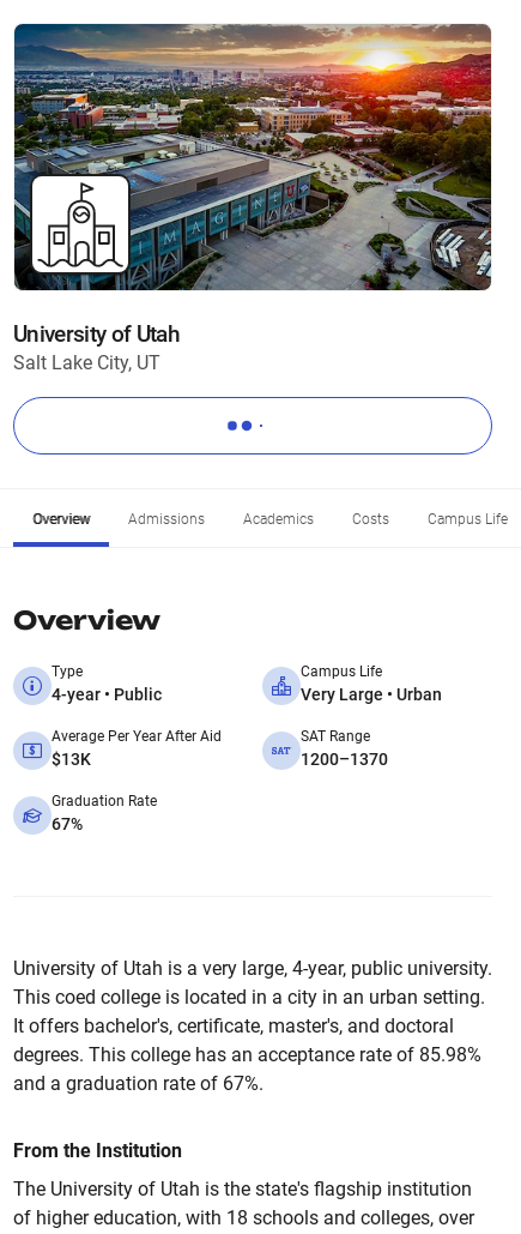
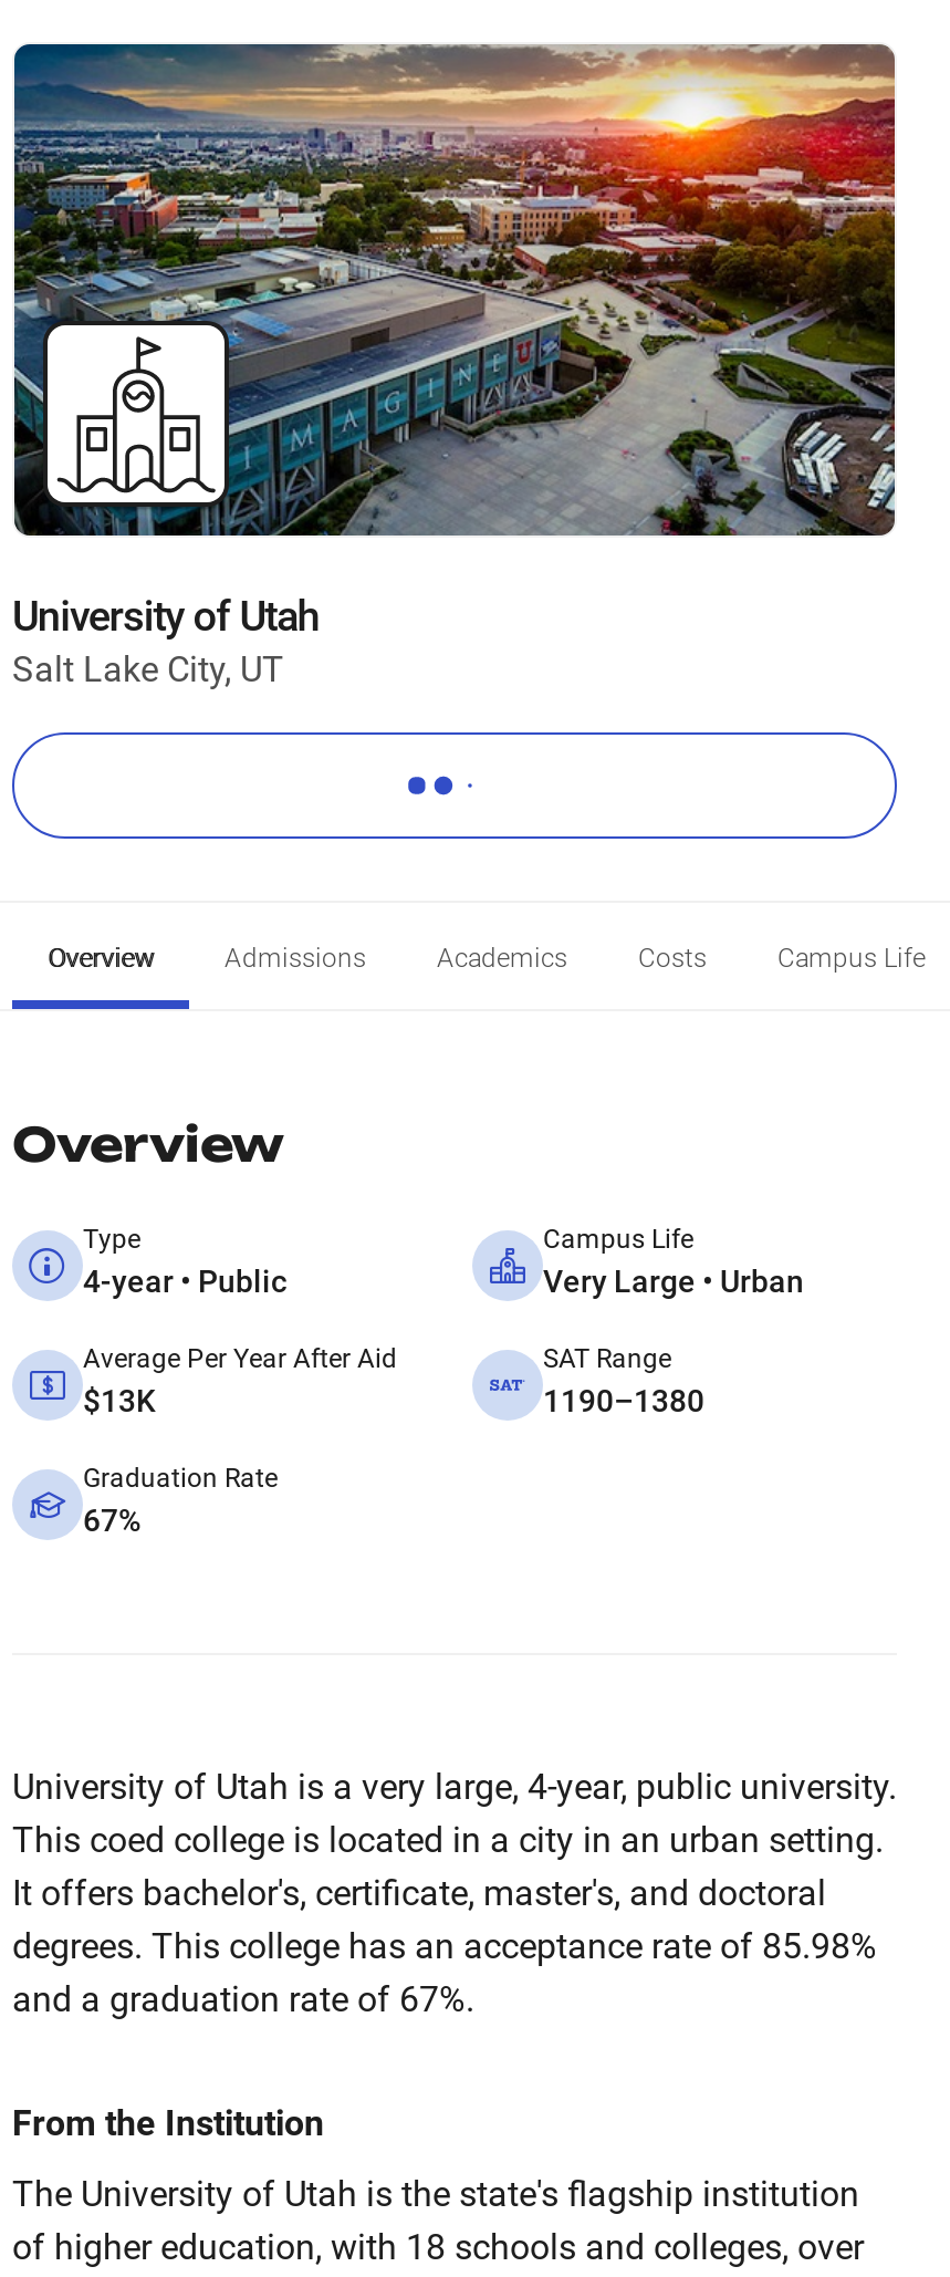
[301,750,388,769] 1200–1370 -> [543,1383,704,1418] 1190–1380

